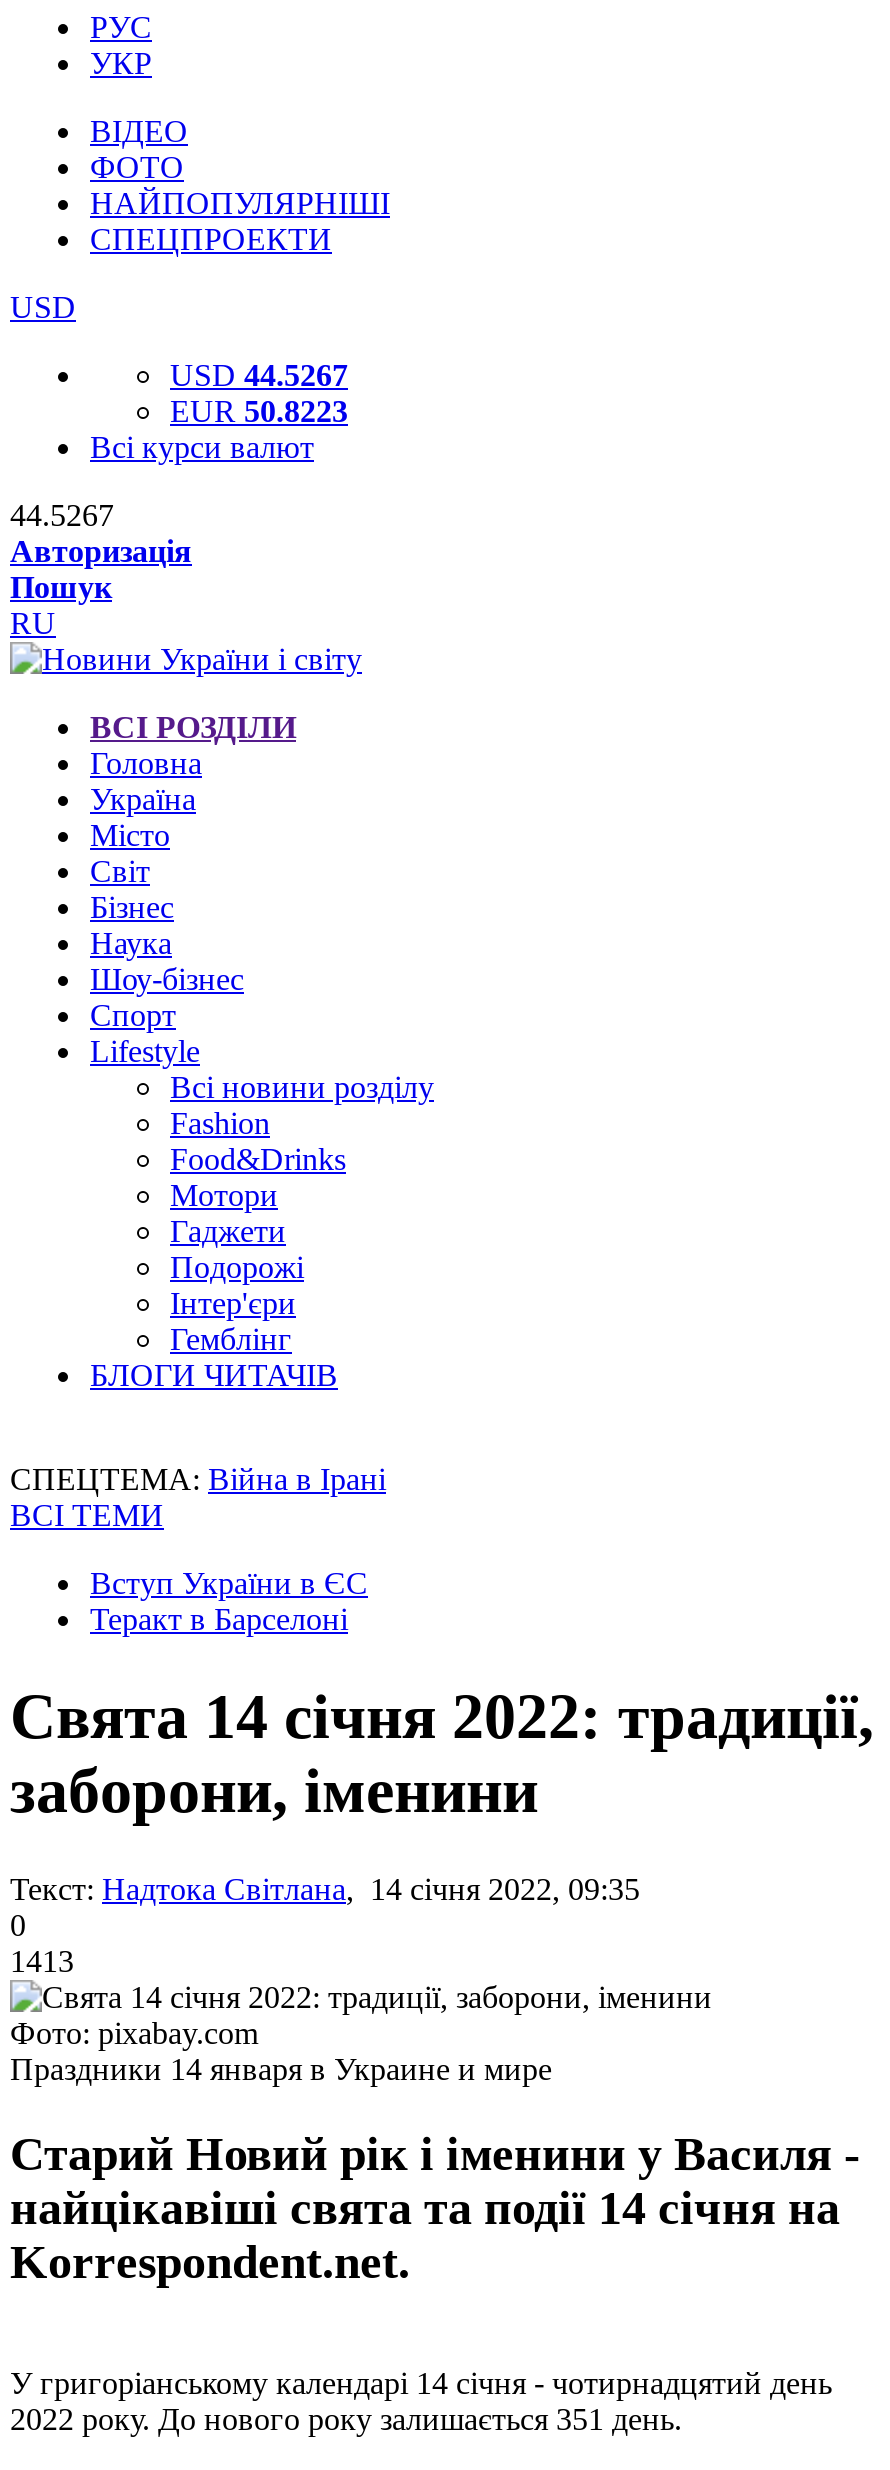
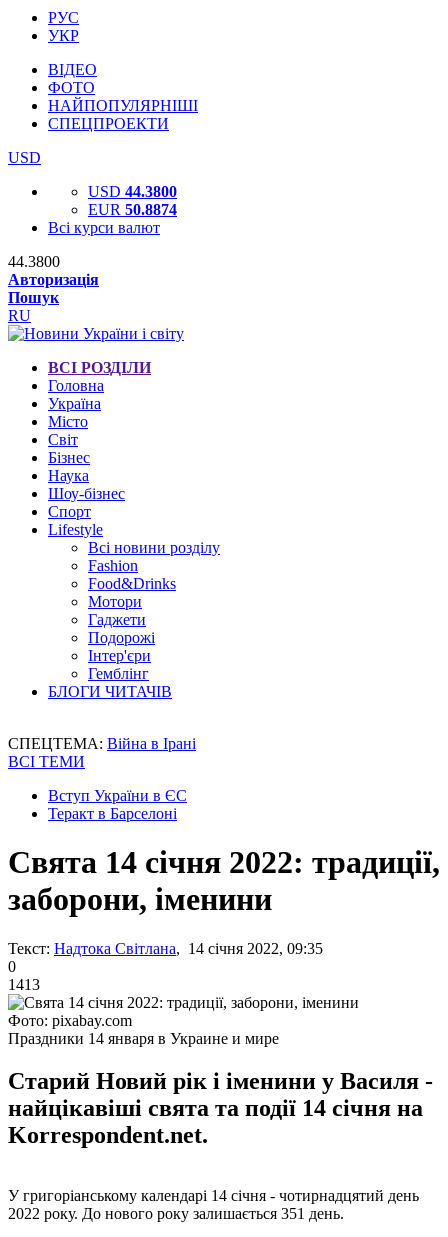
[170,358,348,392] USD 44.5267 -> [88,183,177,200] USD 44.3800
[170,394,348,428] EUR 50.8223 -> [88,201,177,218] EUR 50.8874
[10,498,114,532] 44.5267 -> [8,253,60,270] 44.3800

